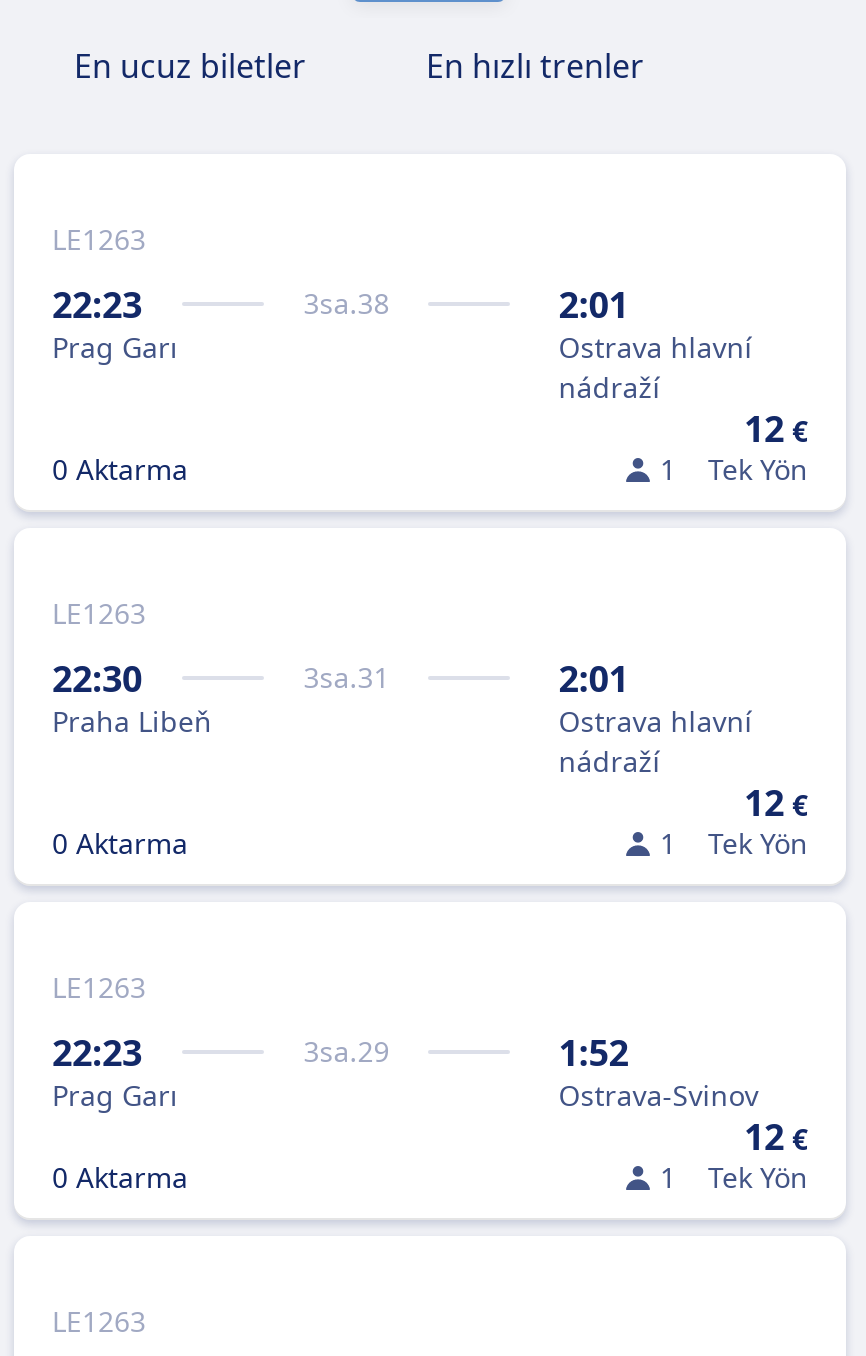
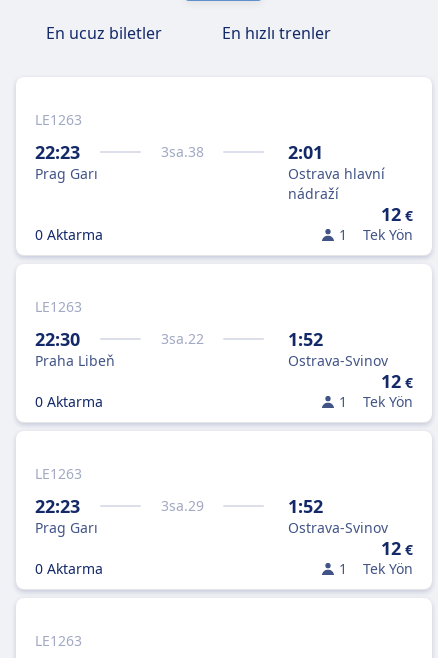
[303,658,389,696] 3sa.31 -> [161,329,204,348] 3sa.22
[559,654,753,780] 2:01 | Ostrava hlavní | nádraží -> [288,327,388,370] 1:52 | Ostrava-Svinov

